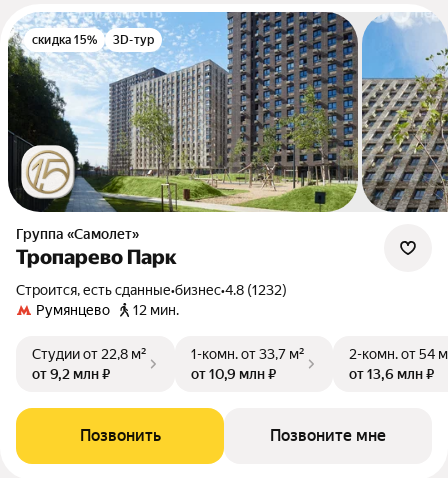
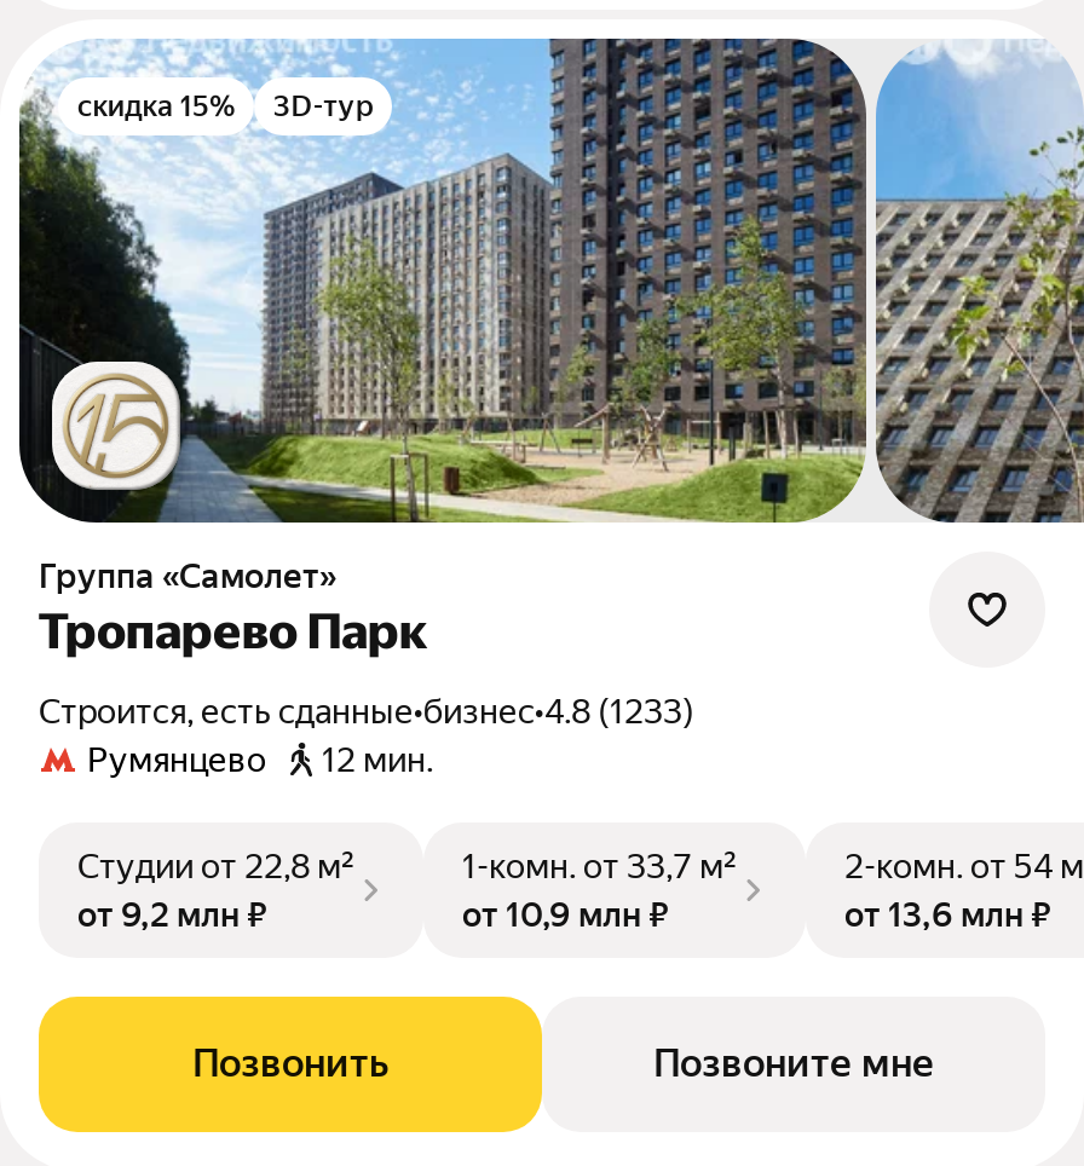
[25,282,287,298] Строится, есть сданные•бизнес•4.8 (1232) -> [60,692,694,731] Строится, есть сданные•бизнес•4.8 (1233)

